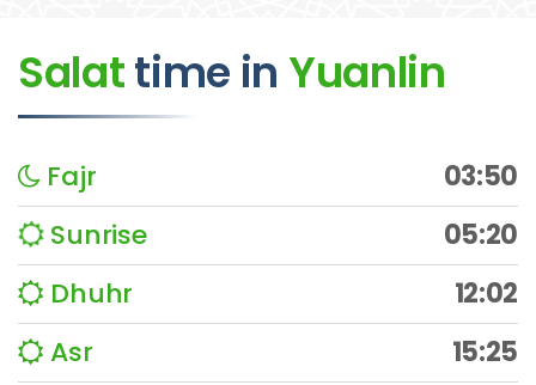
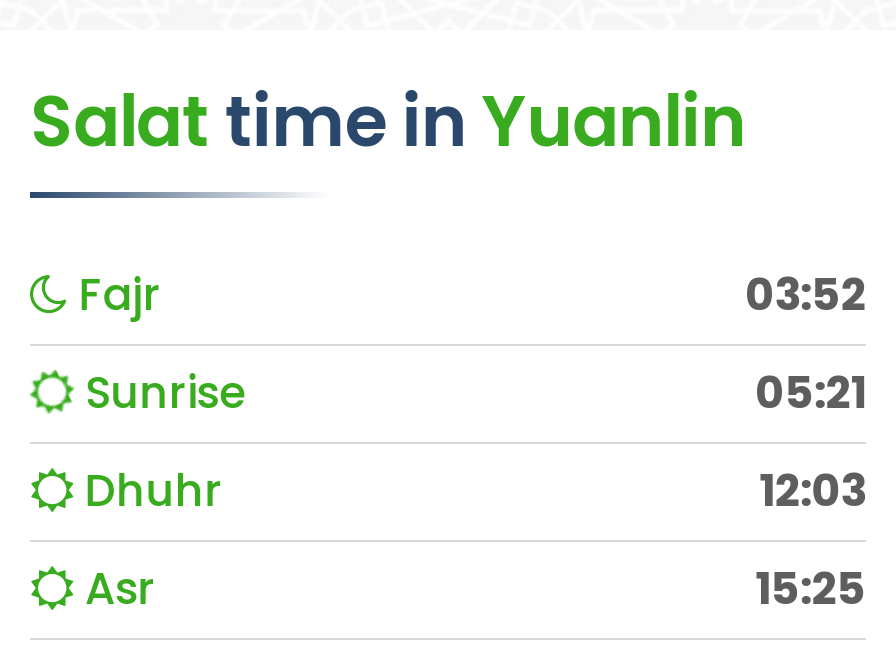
[443,158,518,195] 03:50 -> [745,264,866,326] 03:52
[443,216,518,253] 05:20 -> [755,362,866,424] 05:21
[454,275,518,312] 12:02 -> [759,460,866,522] 12:03

